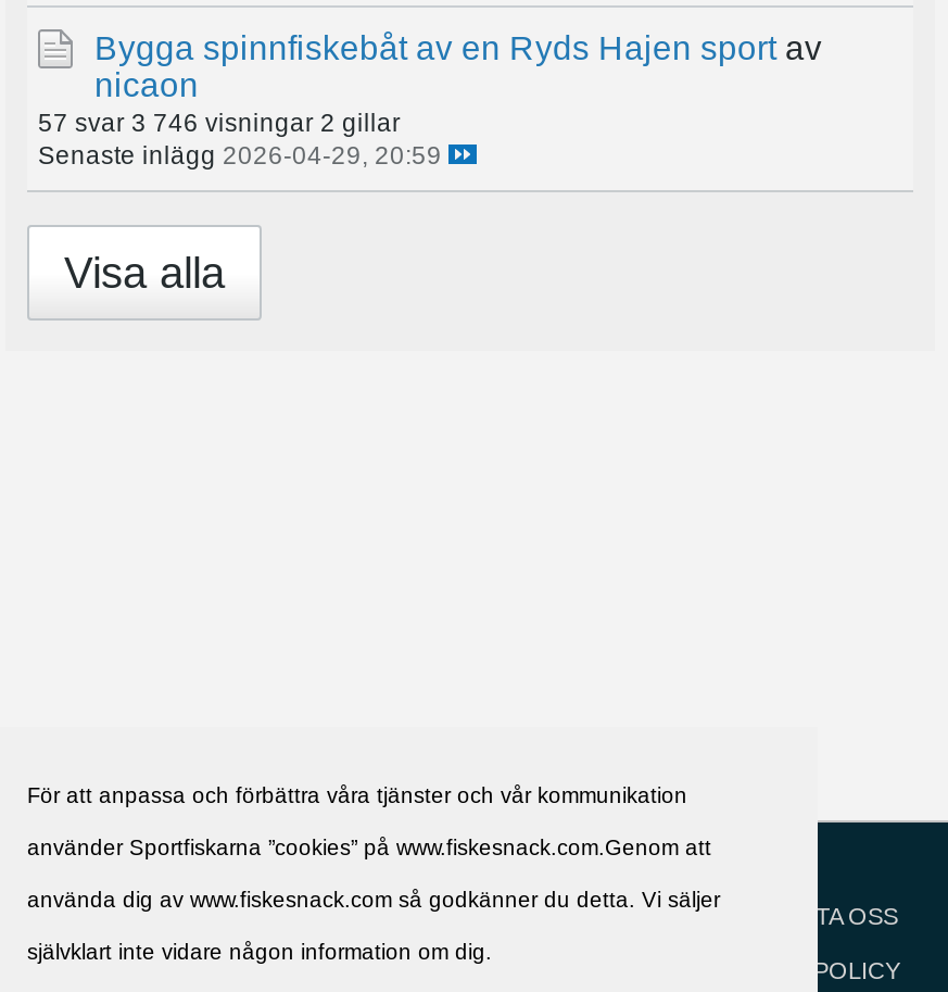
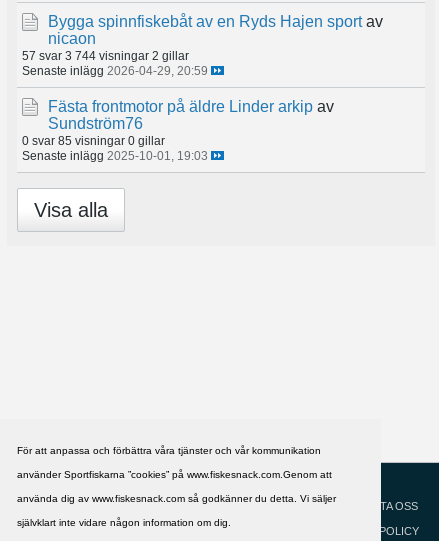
[38,107,401,136] 57 svar 3 746 visningar 2 gillar -> [22,49,189,62] 57 svar 3 744 visningar 2 gillar
none -> [22,98,334,162] Fästa frontmotor på äldre Linder arkip av | Sundström76 | 0 svar 85 visningar 0 gillar | Senaste inlägg 2025-10-01, 19:03

